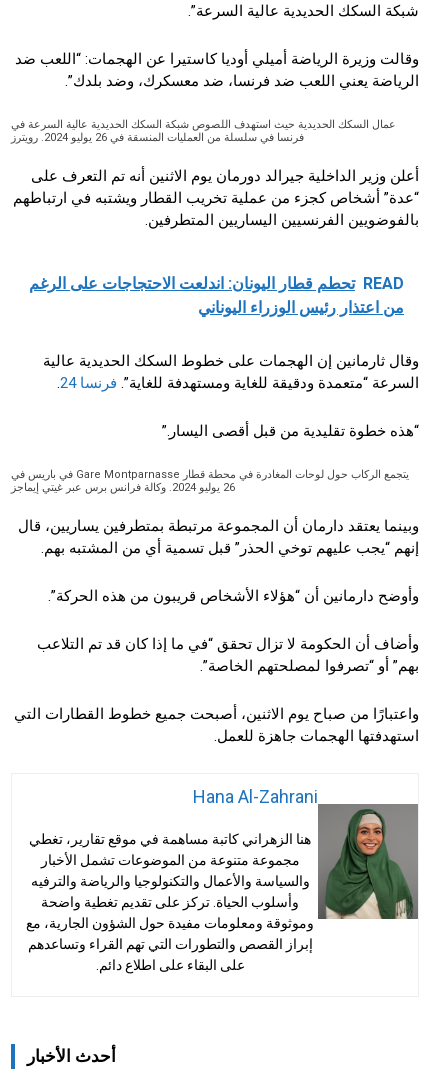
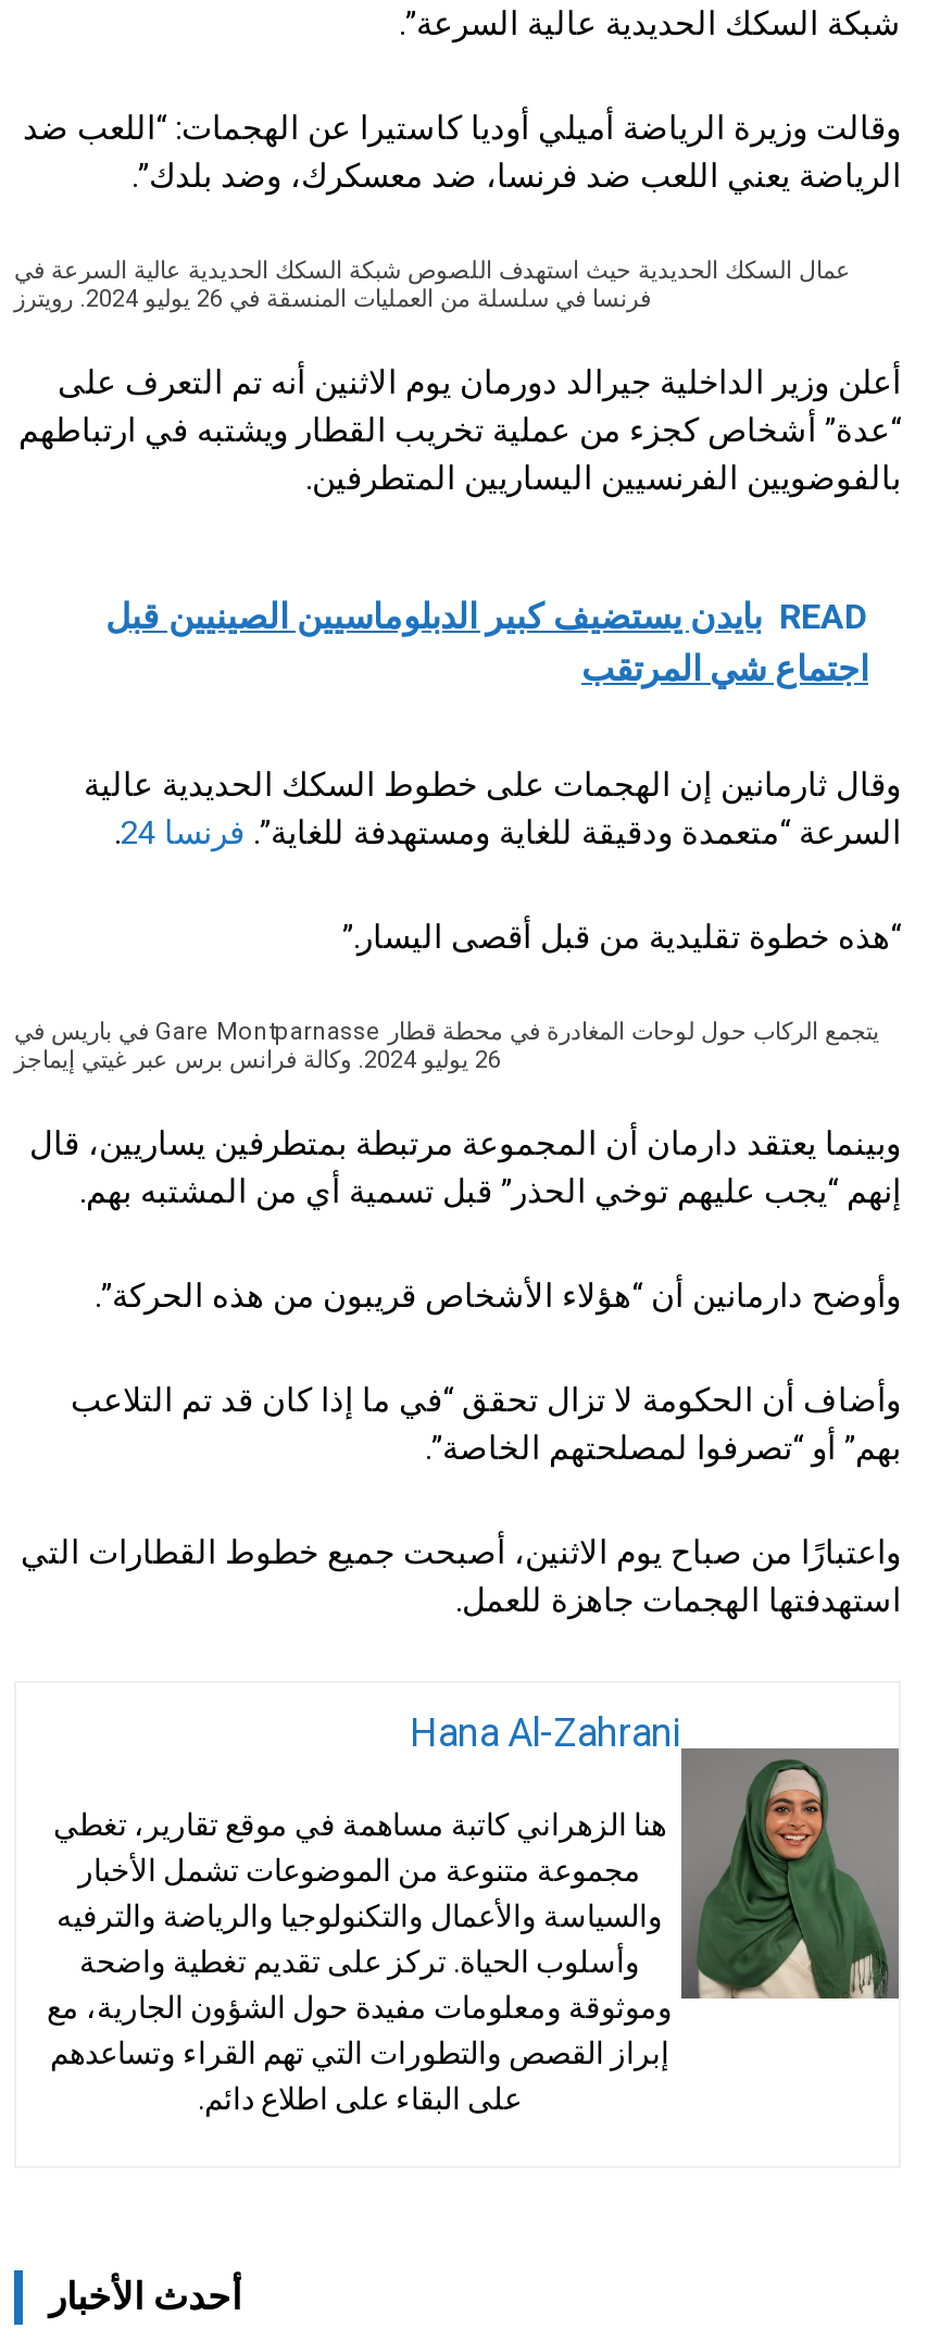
[29,274,404,317] READ تحطم قطار اليونان: اندلعت الاحتجاجات على الرغم | من اعتذار رئيس الوزراء اليوناني -> [105,596,868,690] READ بايدن يستضيف كبير الدبلوماسيين الصينيين قبل | اجتماع شي المرتقب

